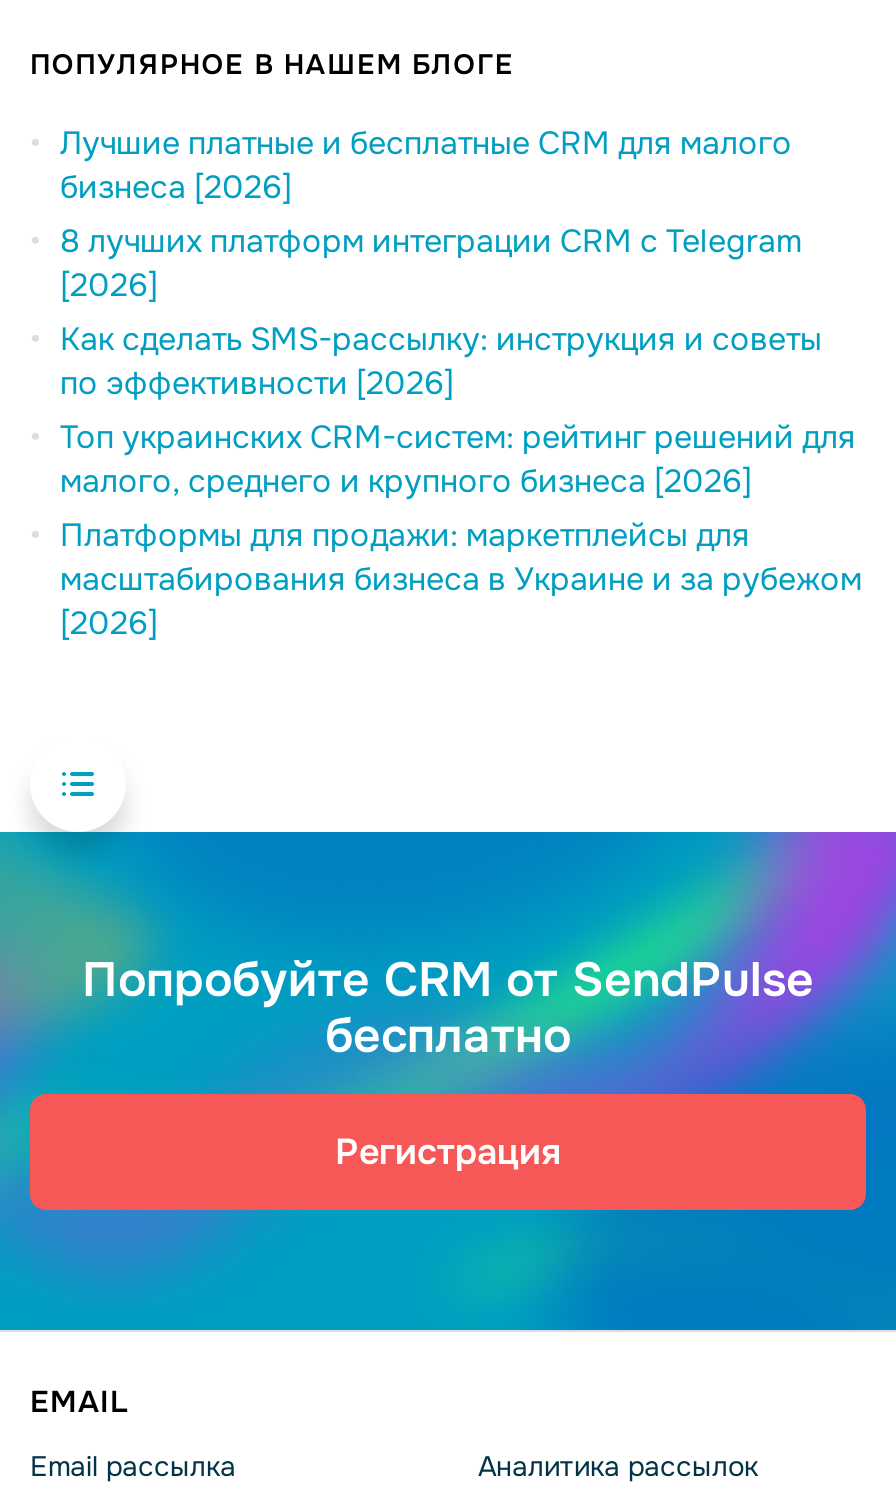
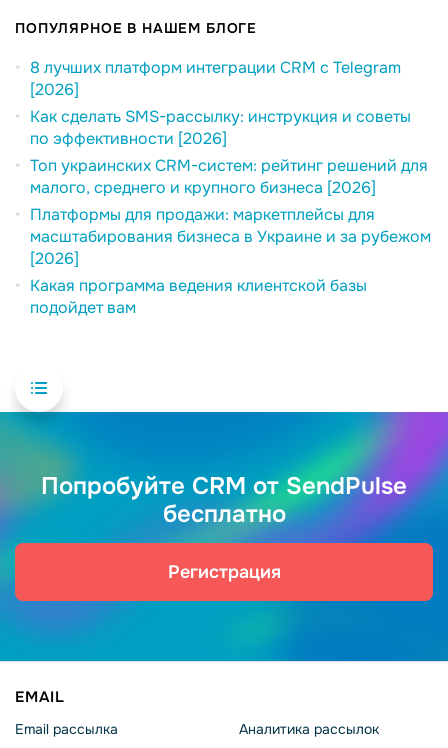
[60,122,792,208] Лучшие платные и бесплатные CRM для малого | бизнеса [2026] -> none
moved [60,220,862,644] -> [30,57,431,269]: 8 лучших платформ интеграции CRM с Telegram | [2026] | по эффективности [2026] | Топ украинских CRM-систем: рейтинг решений для | малого, среднего и крупного бизнеса [2026] | Платформы для продажи: маркетплейсы для | масштабирования бизнеса в Украине и за рубежом | [2026]
none -> [30,275,367,318] Какая программа ведения клиентской базы | подойдет вам

